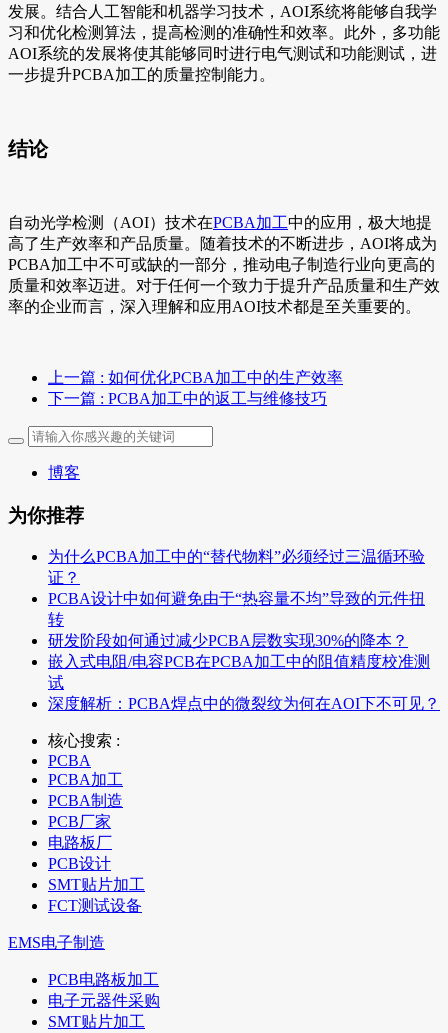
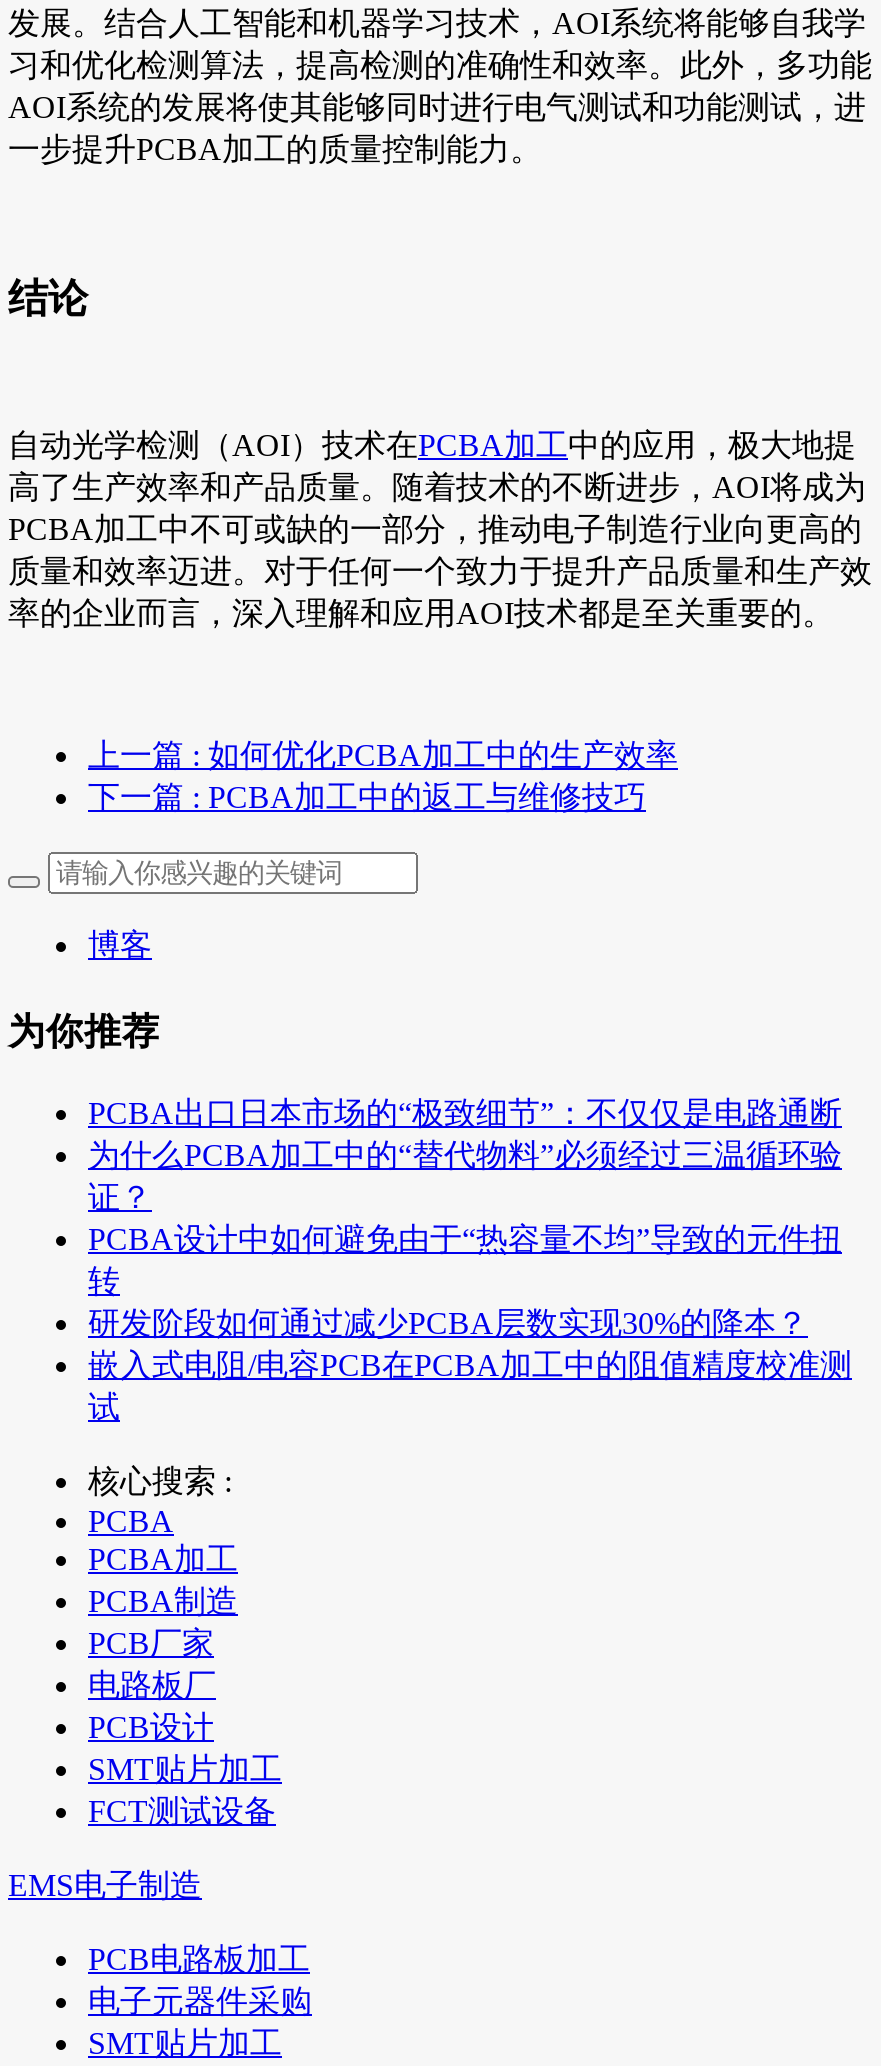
none -> [88,1096,842,1130] PCBA出口日本市场的“极致细节”：不仅仅是电路通断
moved [48,548,430,691] -> [88,1138,852,1424]: 为什么PCBA加工中的“替代物料”必须经过三温循环验 | 证？ | 转 | 研发阶段如何通过减少PCBA层数实现30%的降本？ | 嵌入式电阻/电容PCB在PCBA加工中的阻值精度校准测 | 试
[48,695,440,712] 深度解析：PCBA焊点中的微裂纹为何在AOI下不可见？ -> none

